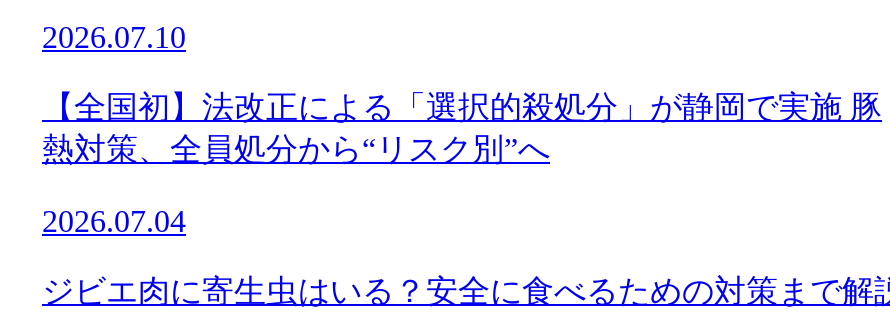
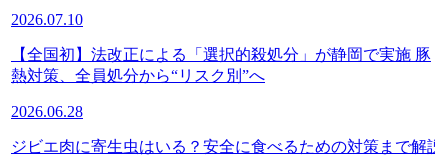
[42,204,186,238] 2026.07.04 -> [11,103,83,120] 2026.06.28

